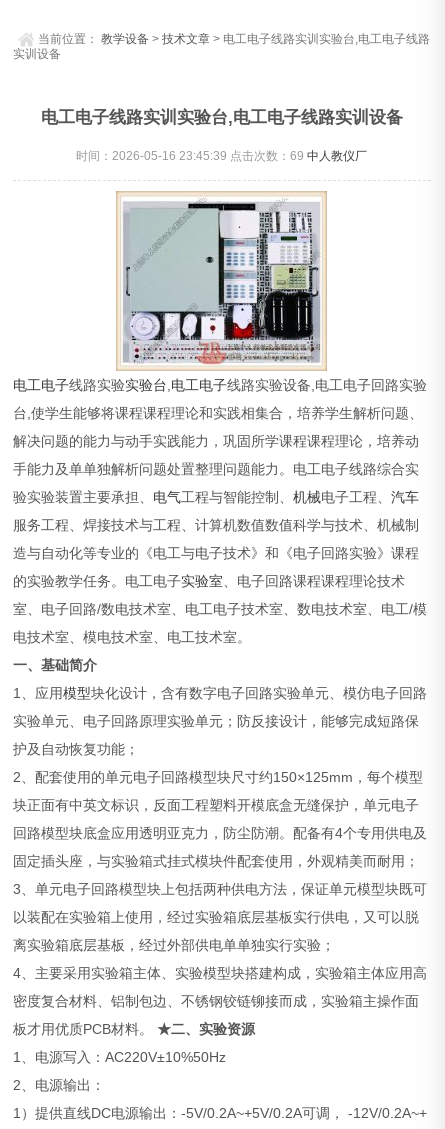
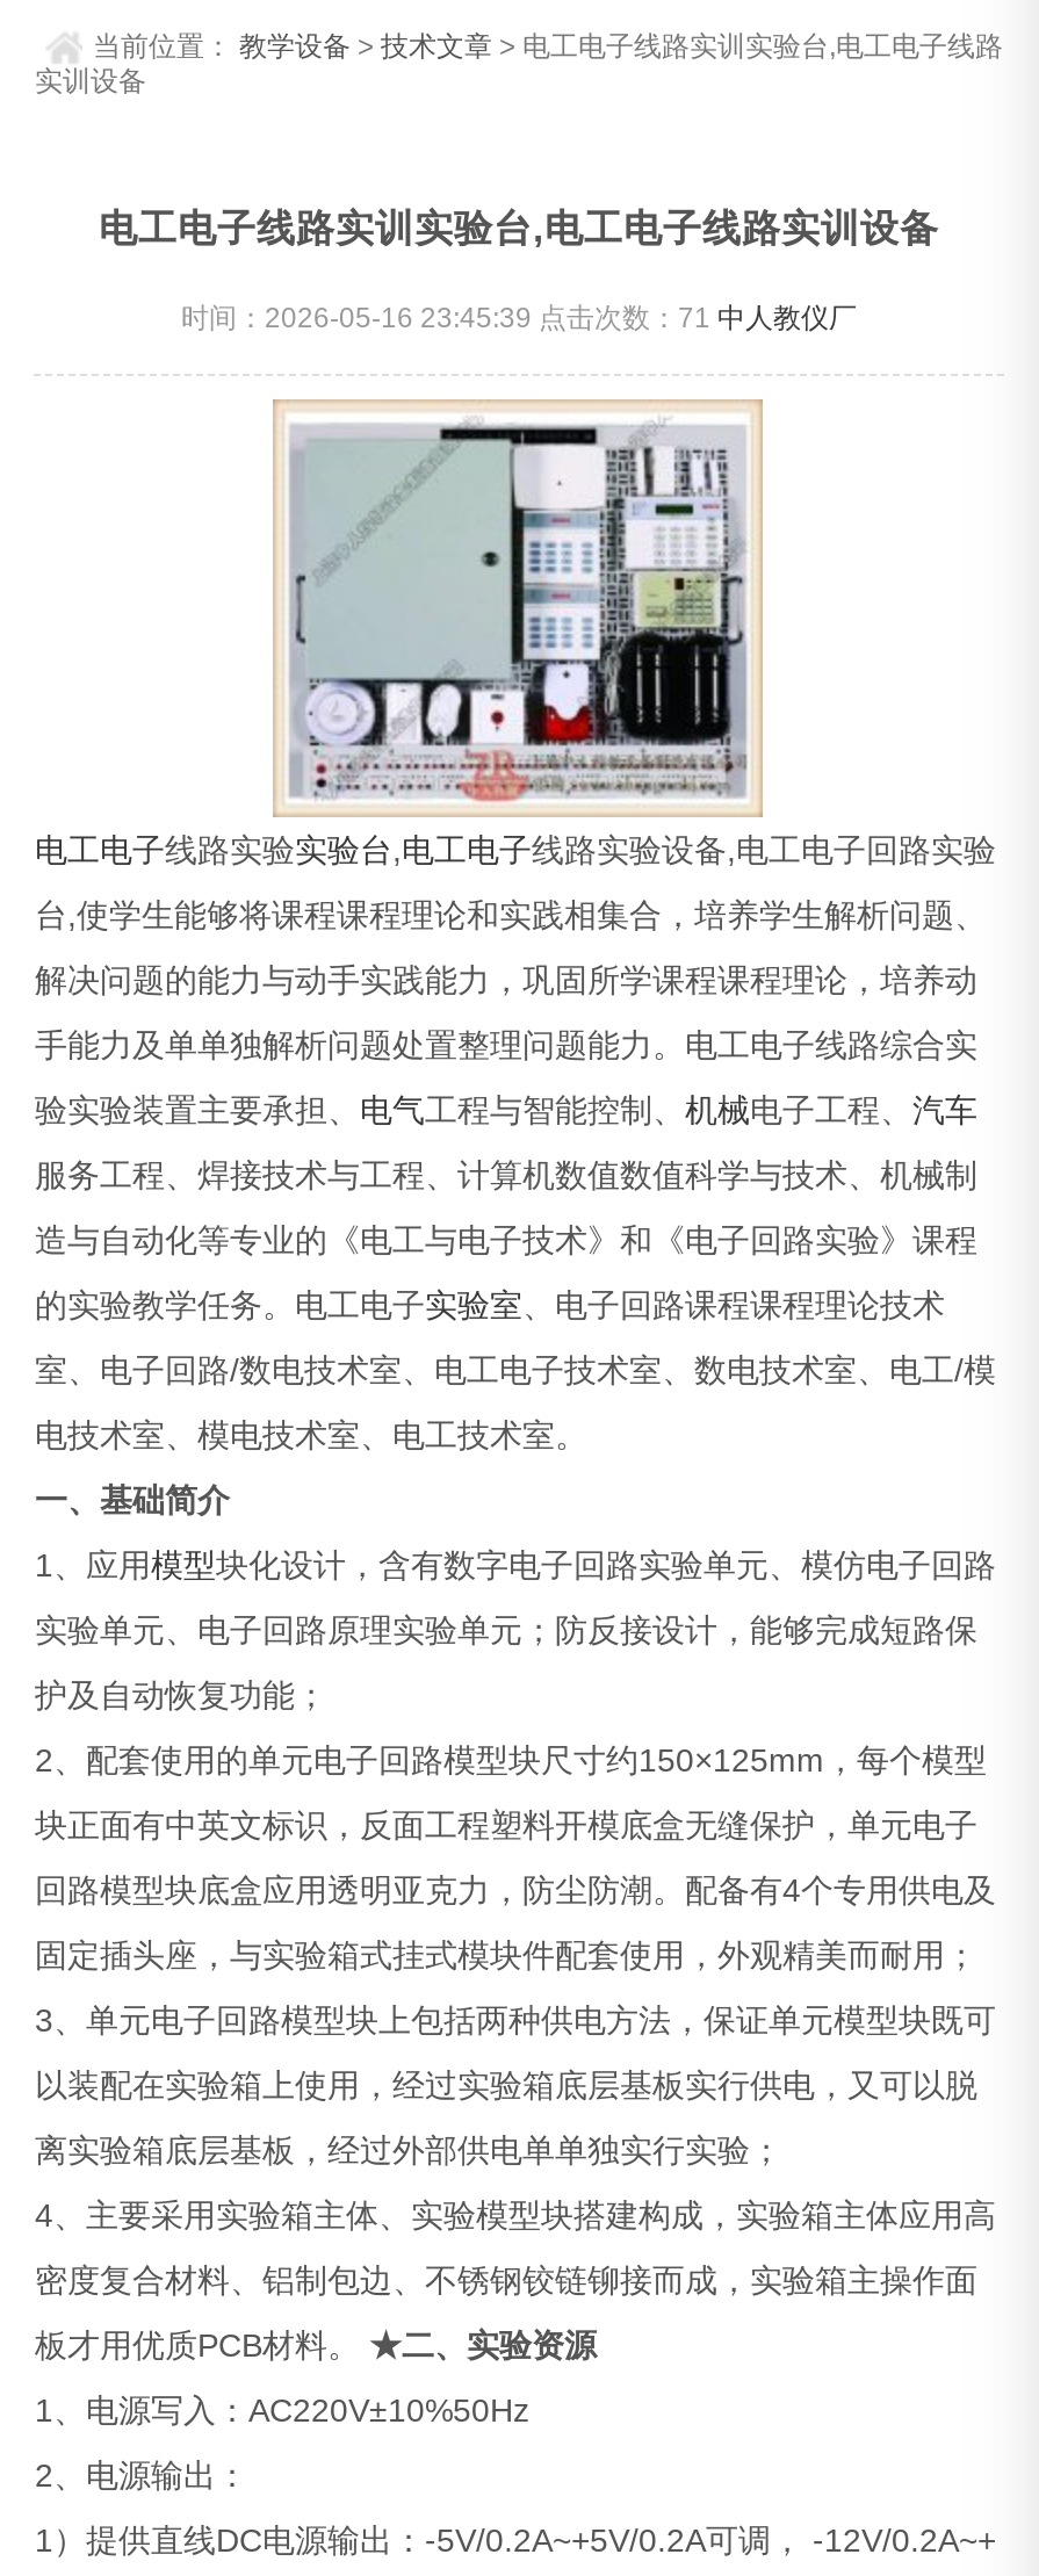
[76,149,367,163] 时间：2026-05-16 23:45:39 点击次数：69中人教仪厂 -> [181,302,857,335] 时间：2026-05-16 23:45:39 点击次数：71中人教仪厂

